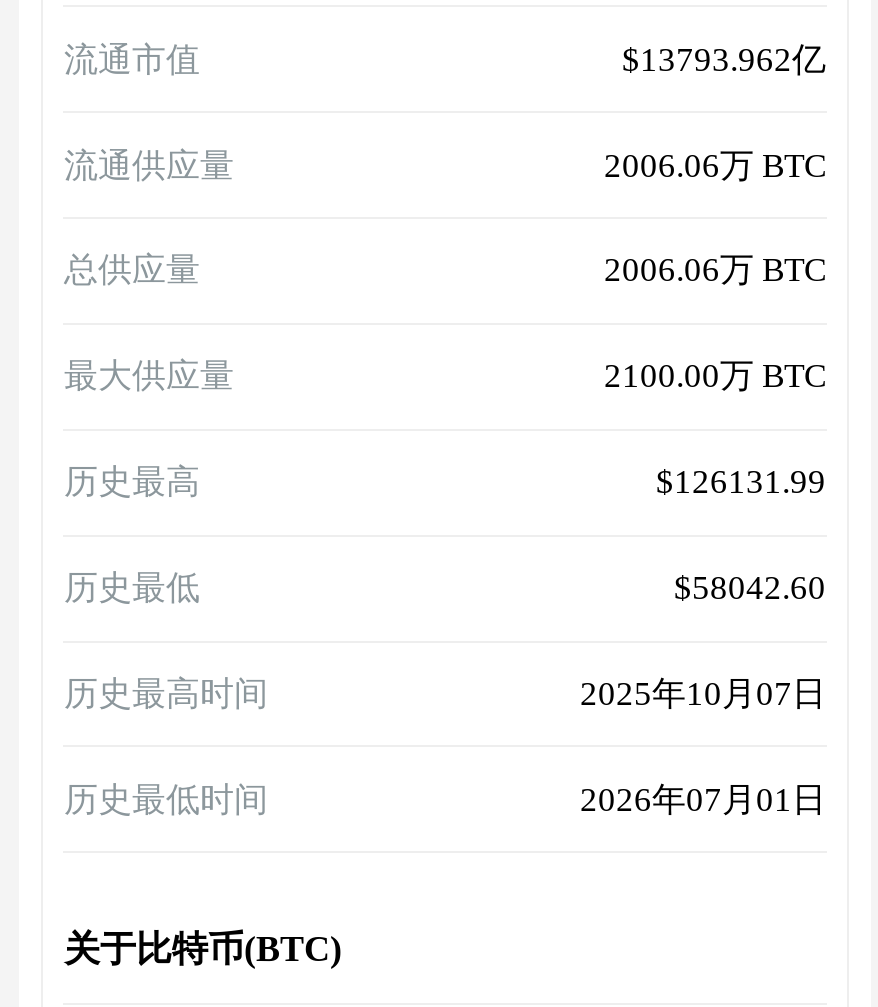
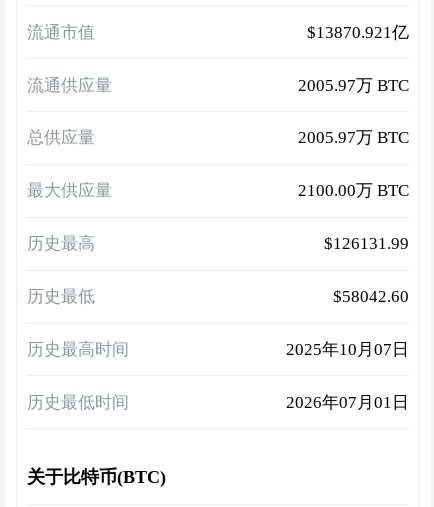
[622,40,826,78] $13793.962亿 -> [306,23,408,42] $13870.921亿
[604,146,826,184] 2006.06万 BTC -> [297,76,408,95] 2005.97万 BTC
[604,252,826,290] 2006.06万 BTC -> [297,128,408,147] 2005.97万 BTC

